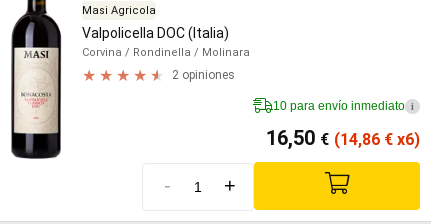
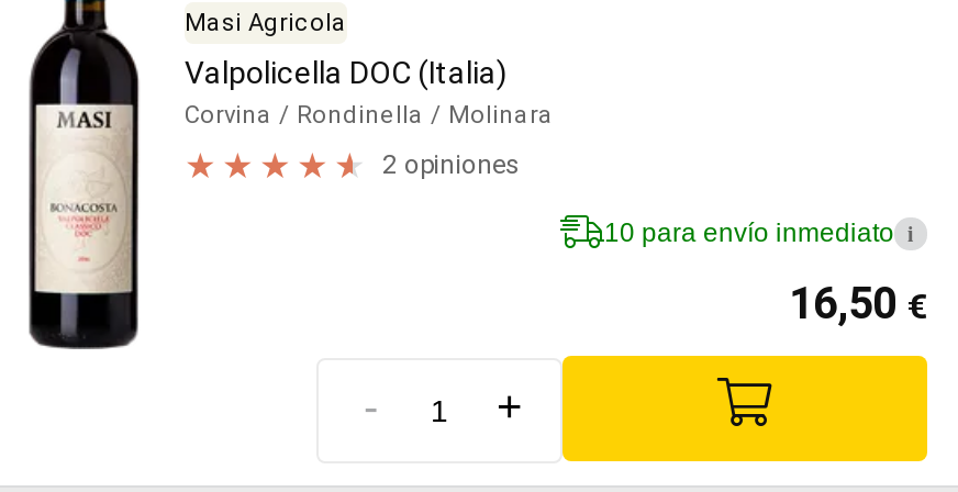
[266,125,420,149] 16,50 € (14,86 €x6) -> [789,276,927,328] 16,50 €

